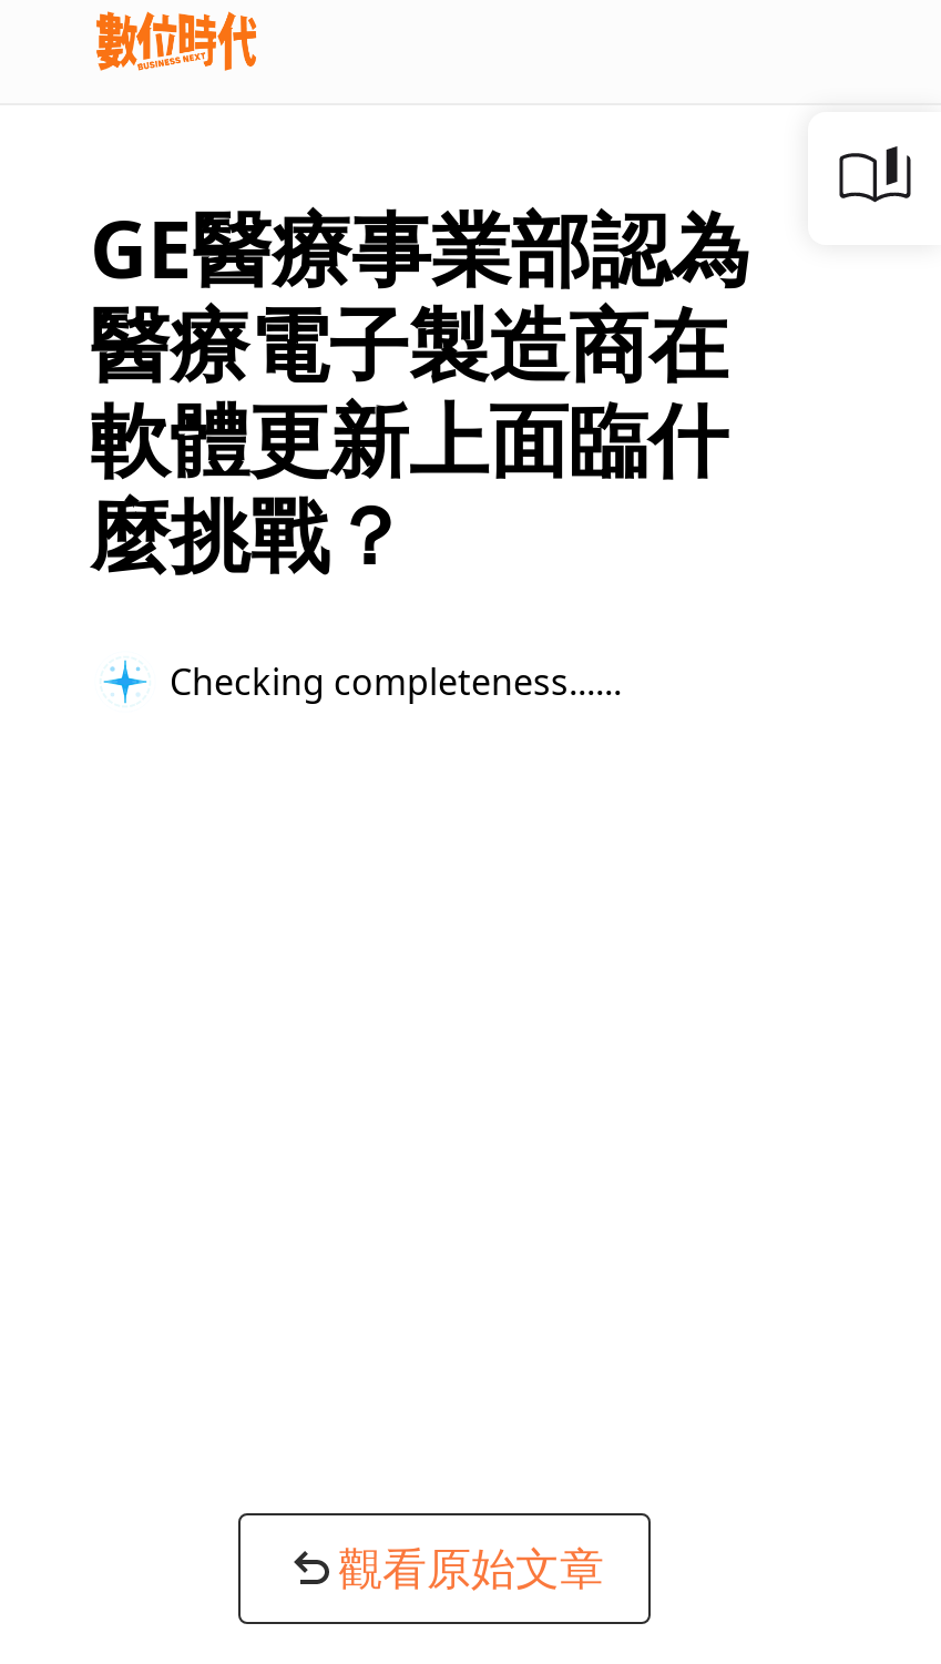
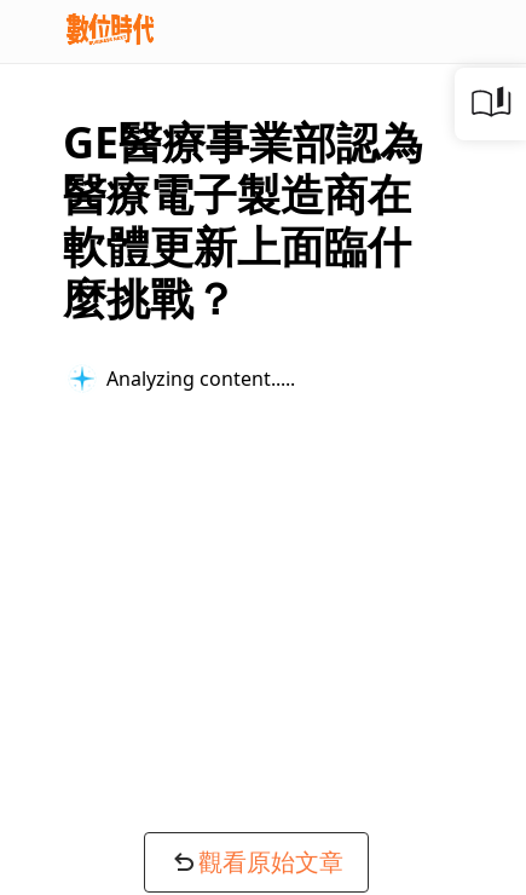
[170,656,595,705] Checking completeness... -> [106,365,285,391] Analyzing content...

